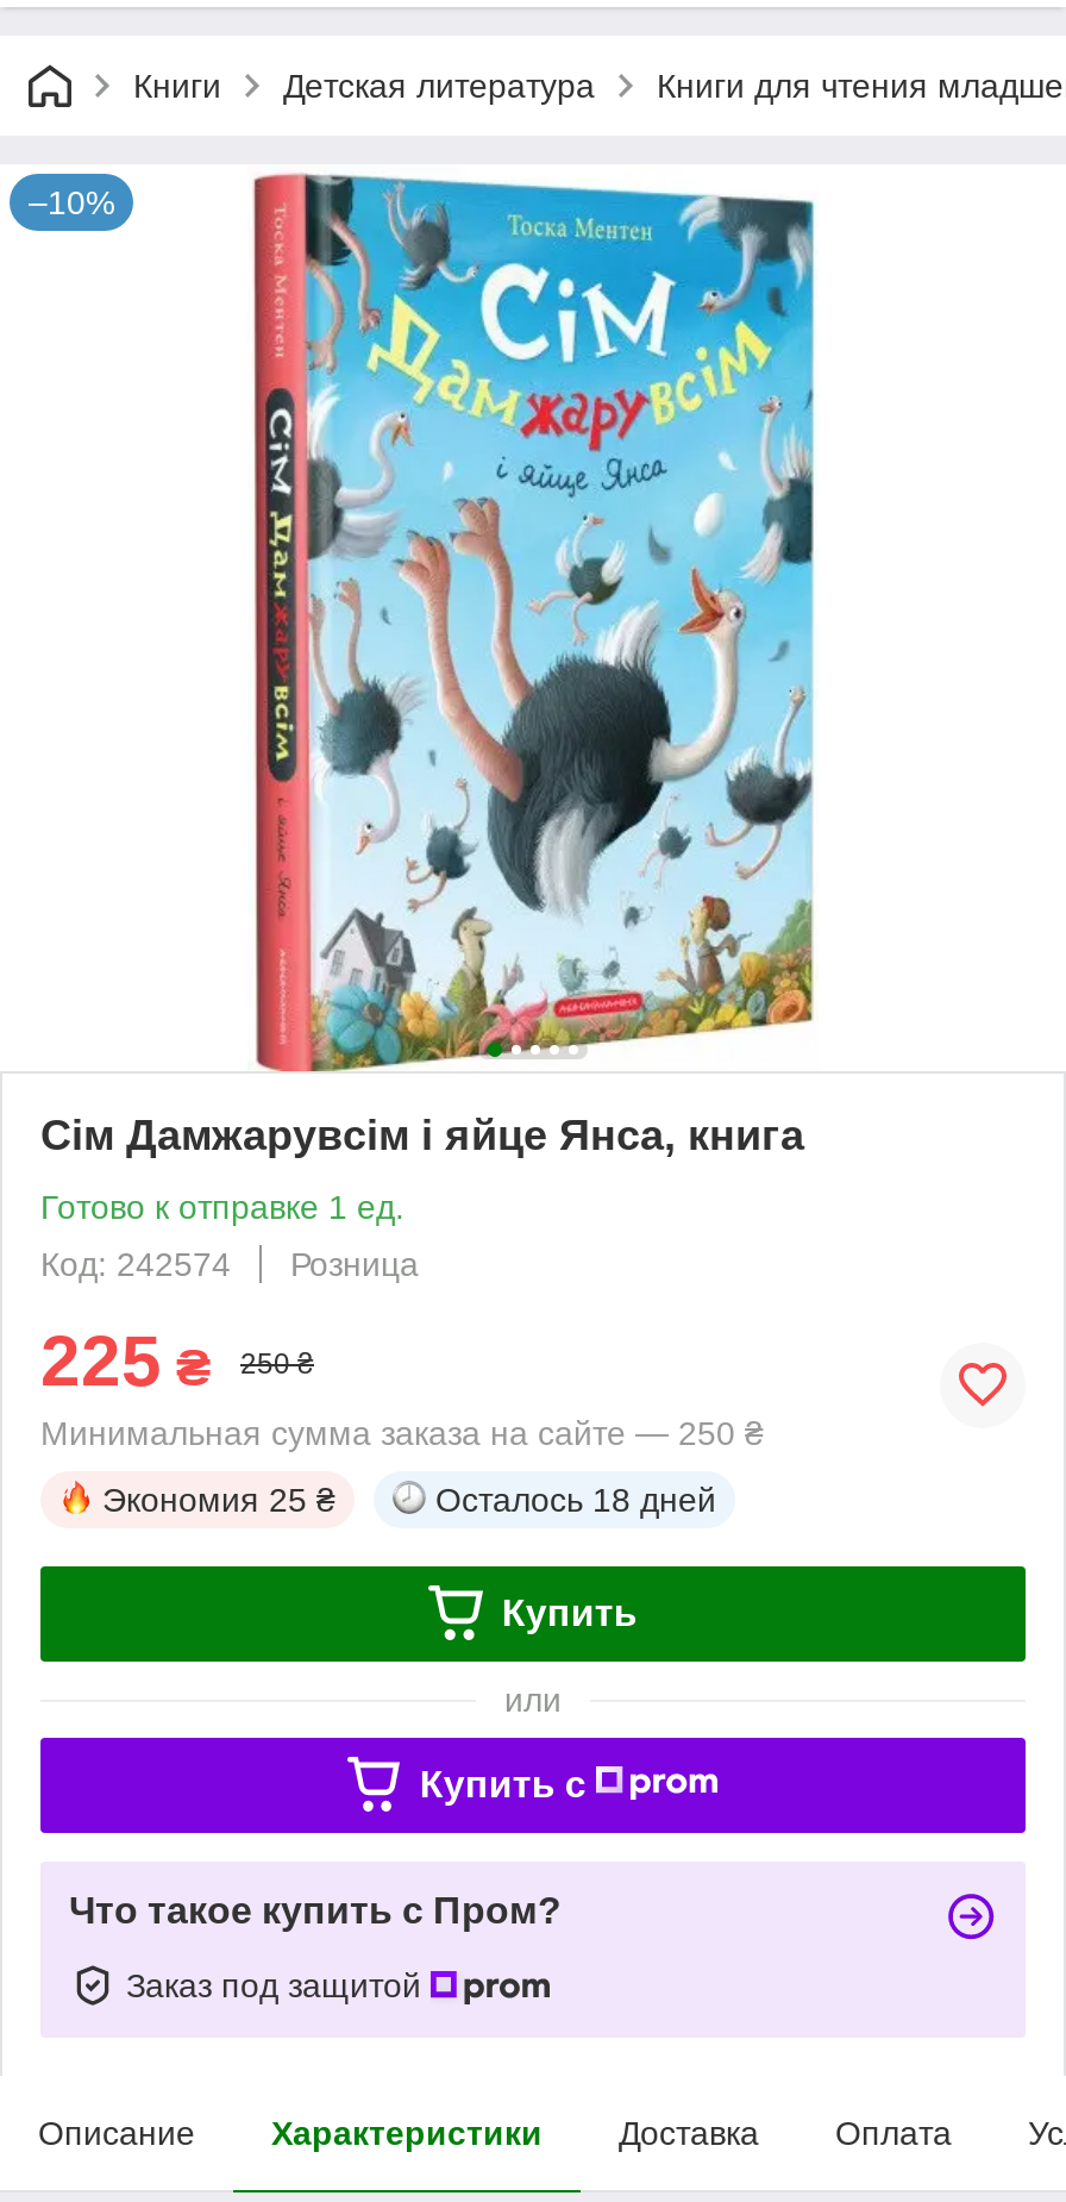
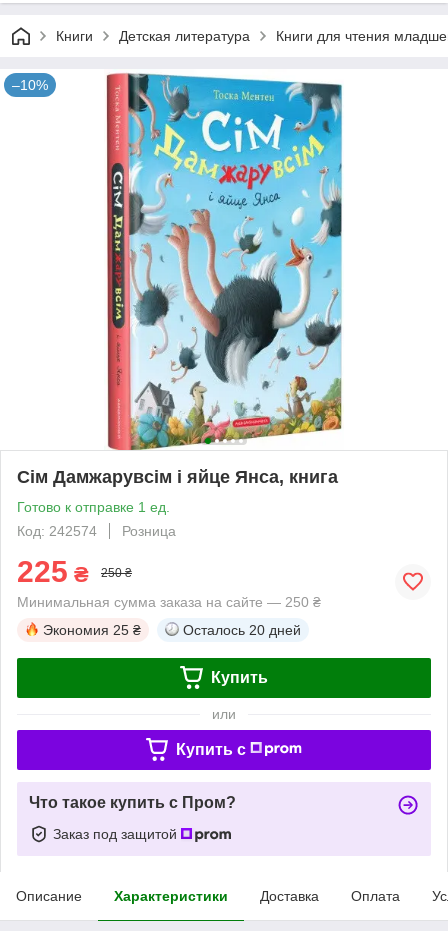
[435,1480,716,1518] Осталось 18 дней -> [183,622,301,638] Осталось 20 дней

